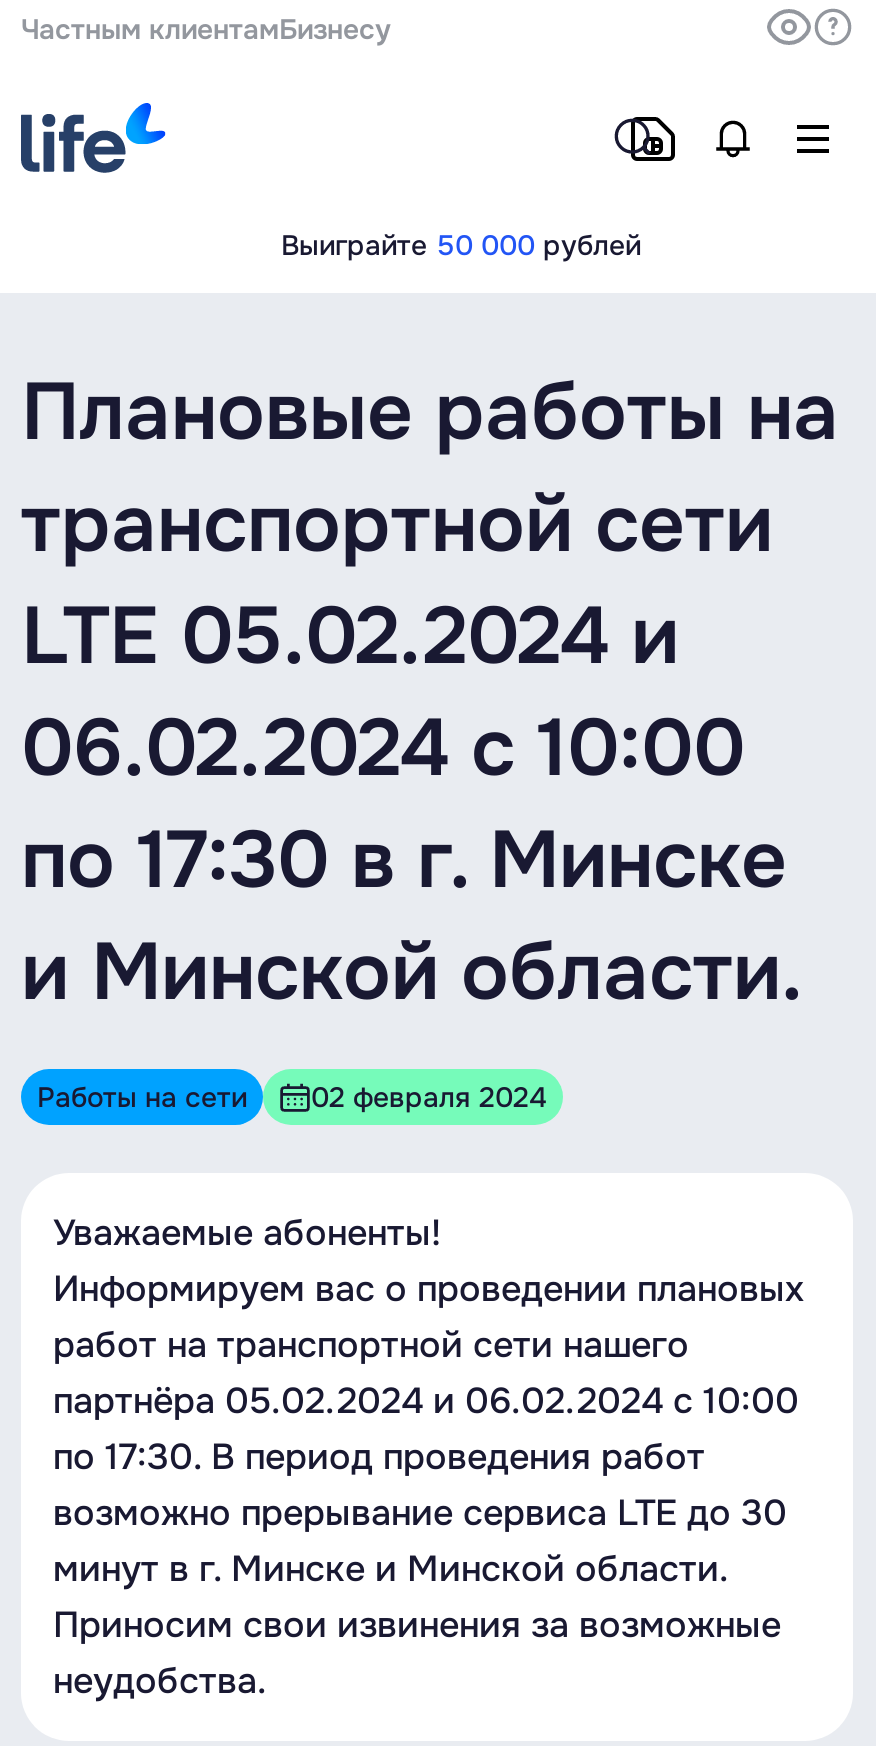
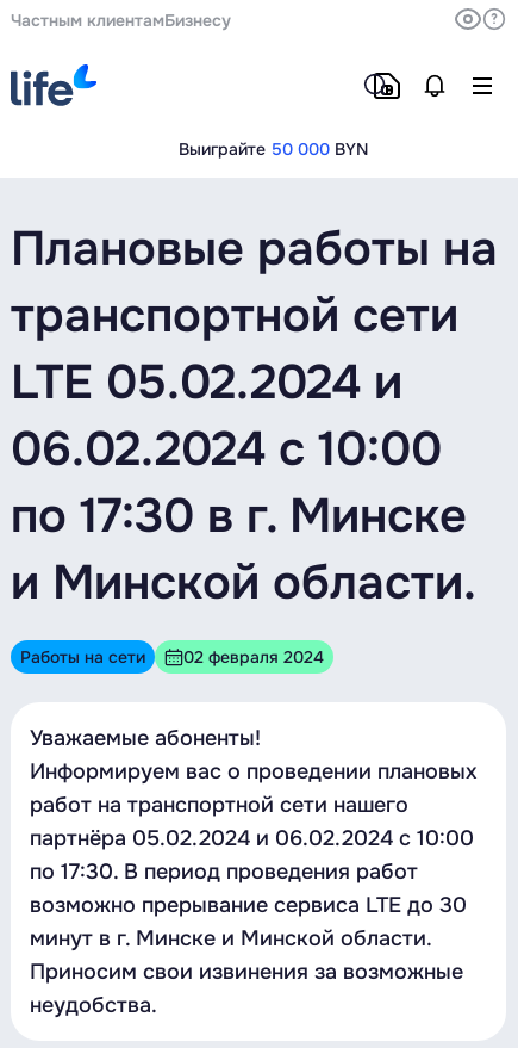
[281,227,641,263] Выиграйте 50 000 рублей -> [178,138,367,160] Выиграйте 50 000 BYN

